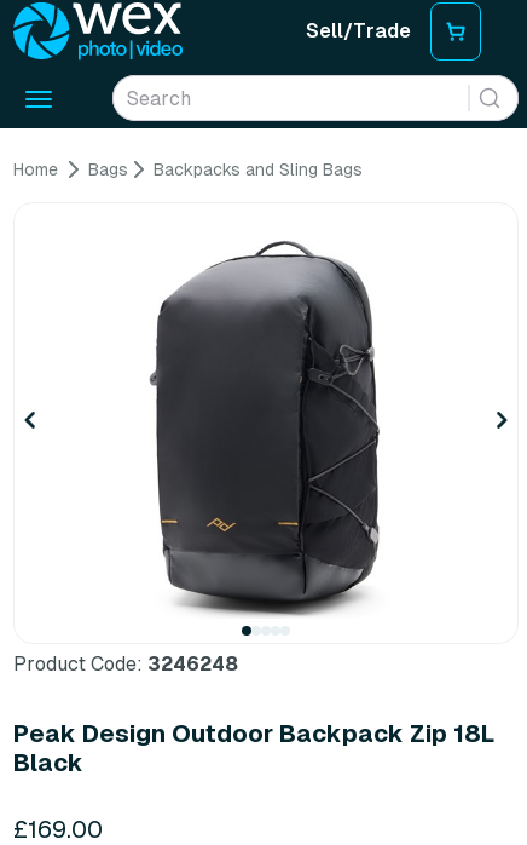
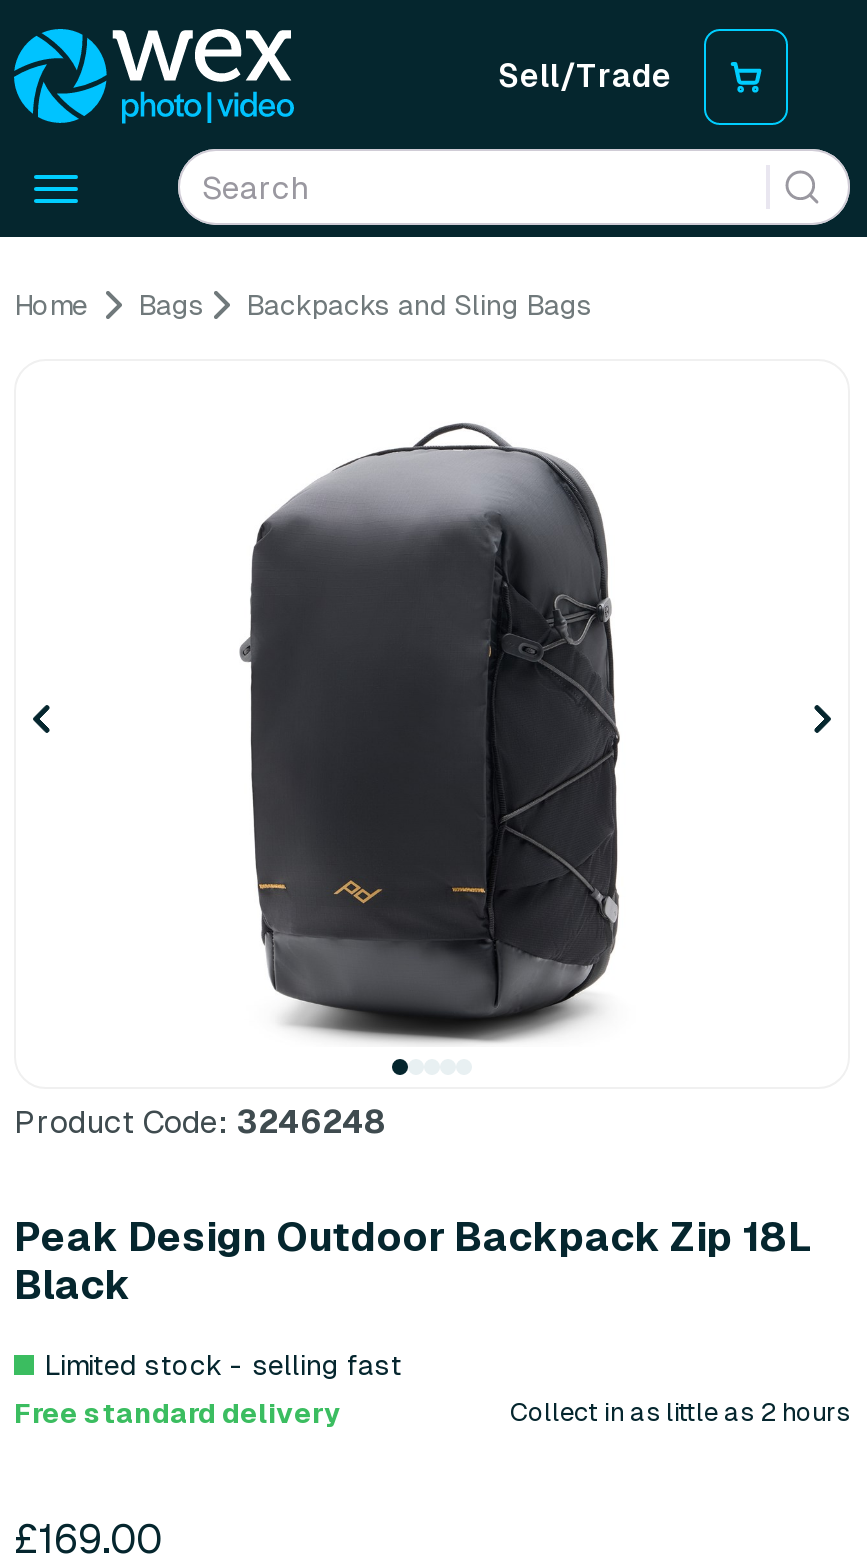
none -> [14,1349,850,1429] Limited stock - selling fast | Free standard delivery | Collect in as little as 2 hours

